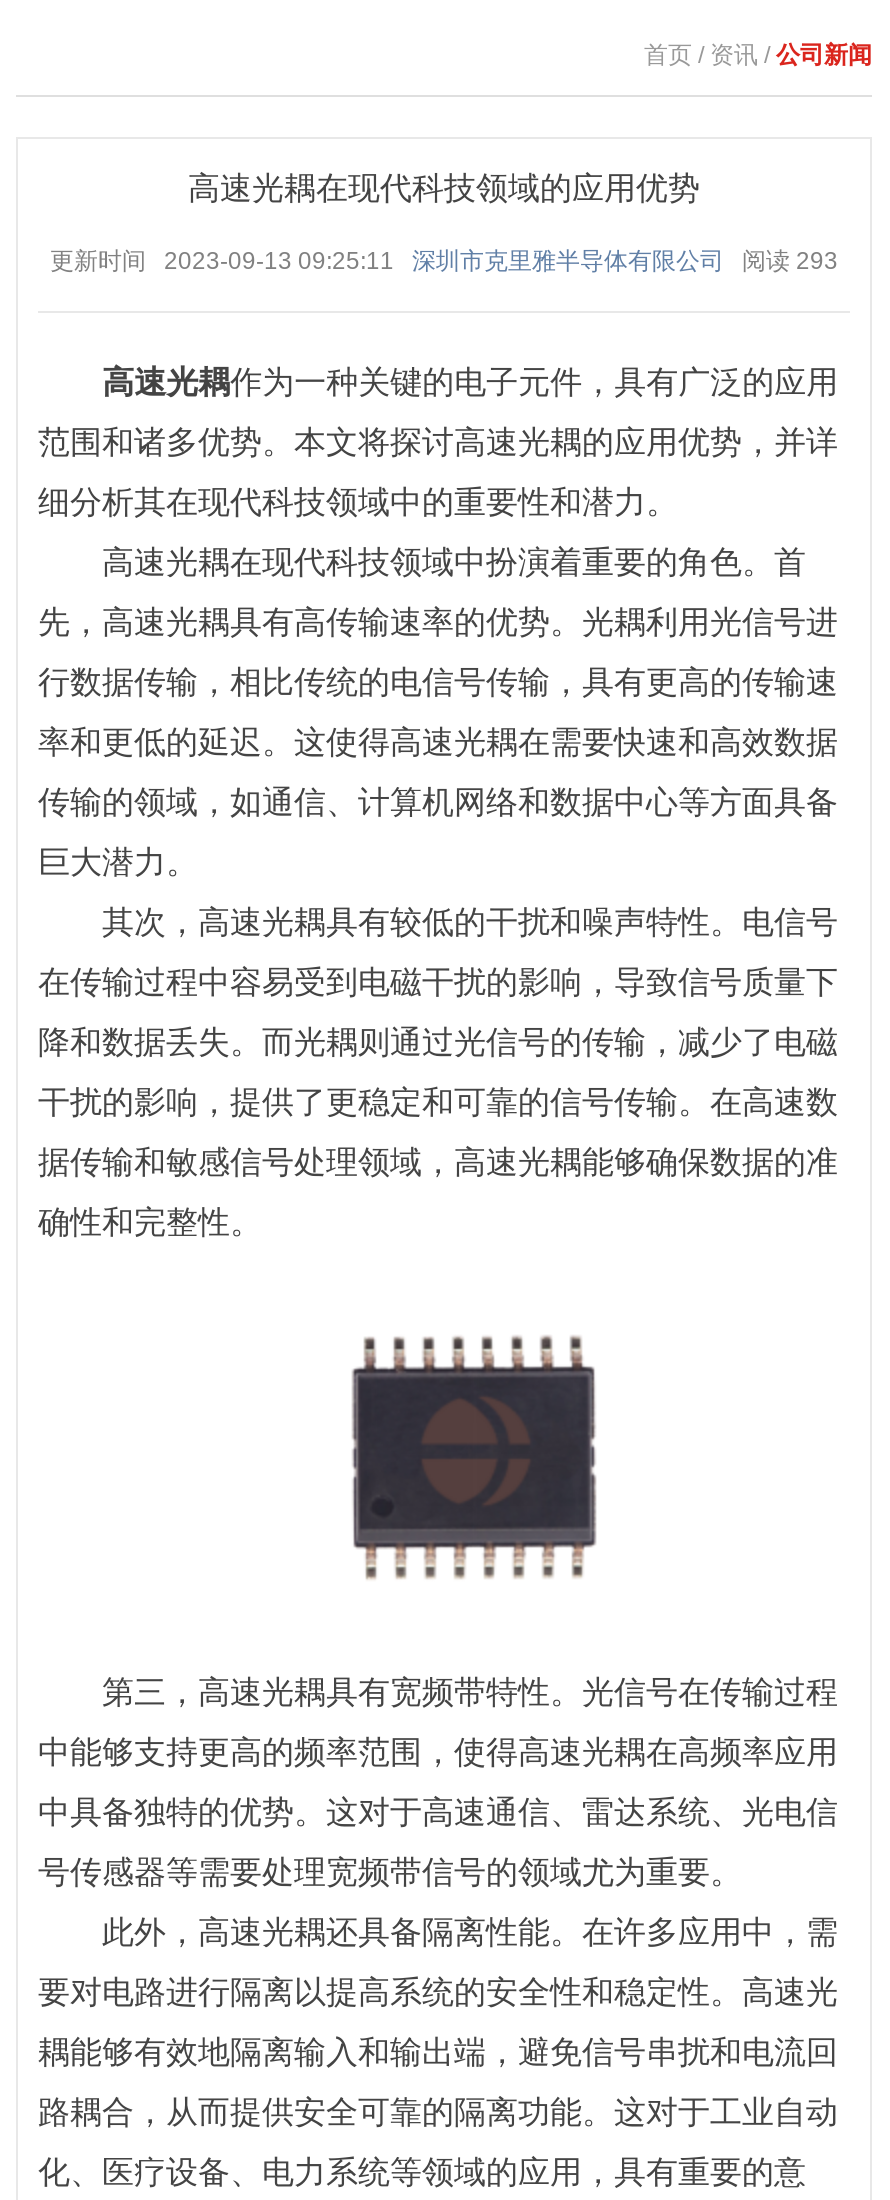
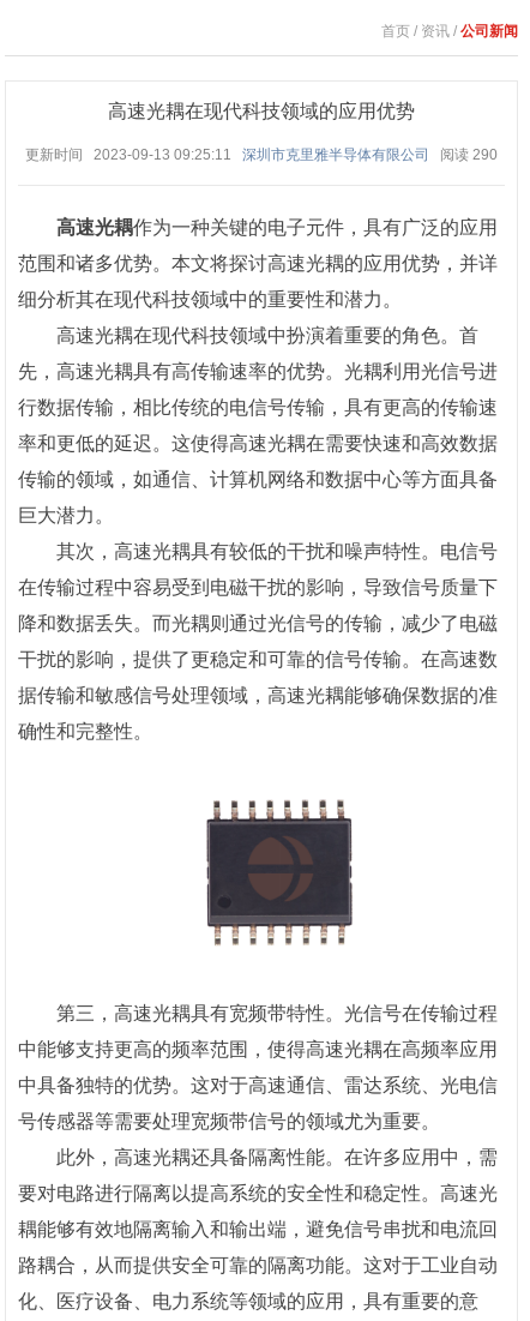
[50,247,838,275] 更新时间 2023-09-13 09:25:11 深圳市克里雅半导体有限公司 阅读293 -> [25,146,498,163] 更新时间 2023-09-13 09:25:11 深圳市克里雅半导体有限公司 阅读290

